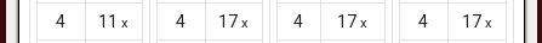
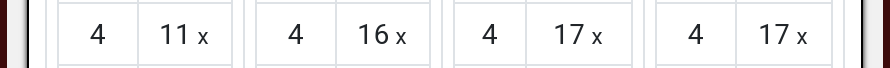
[176,12,249,31] 4 17 x -> [288,17,408,49] 4 16 x

